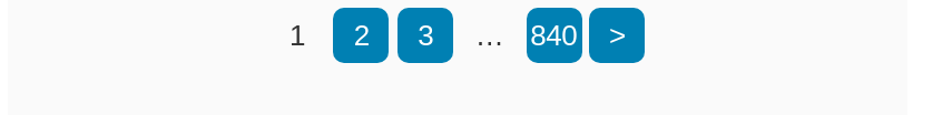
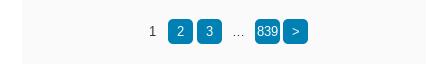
[530,18,577,51] 840 -> [257,24,278,39] 839

